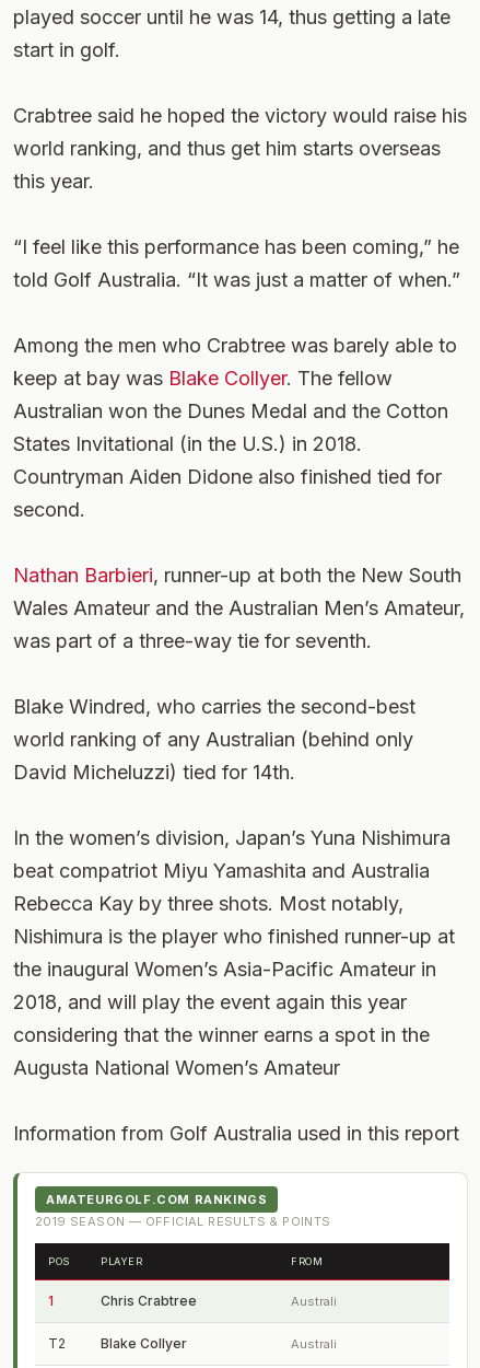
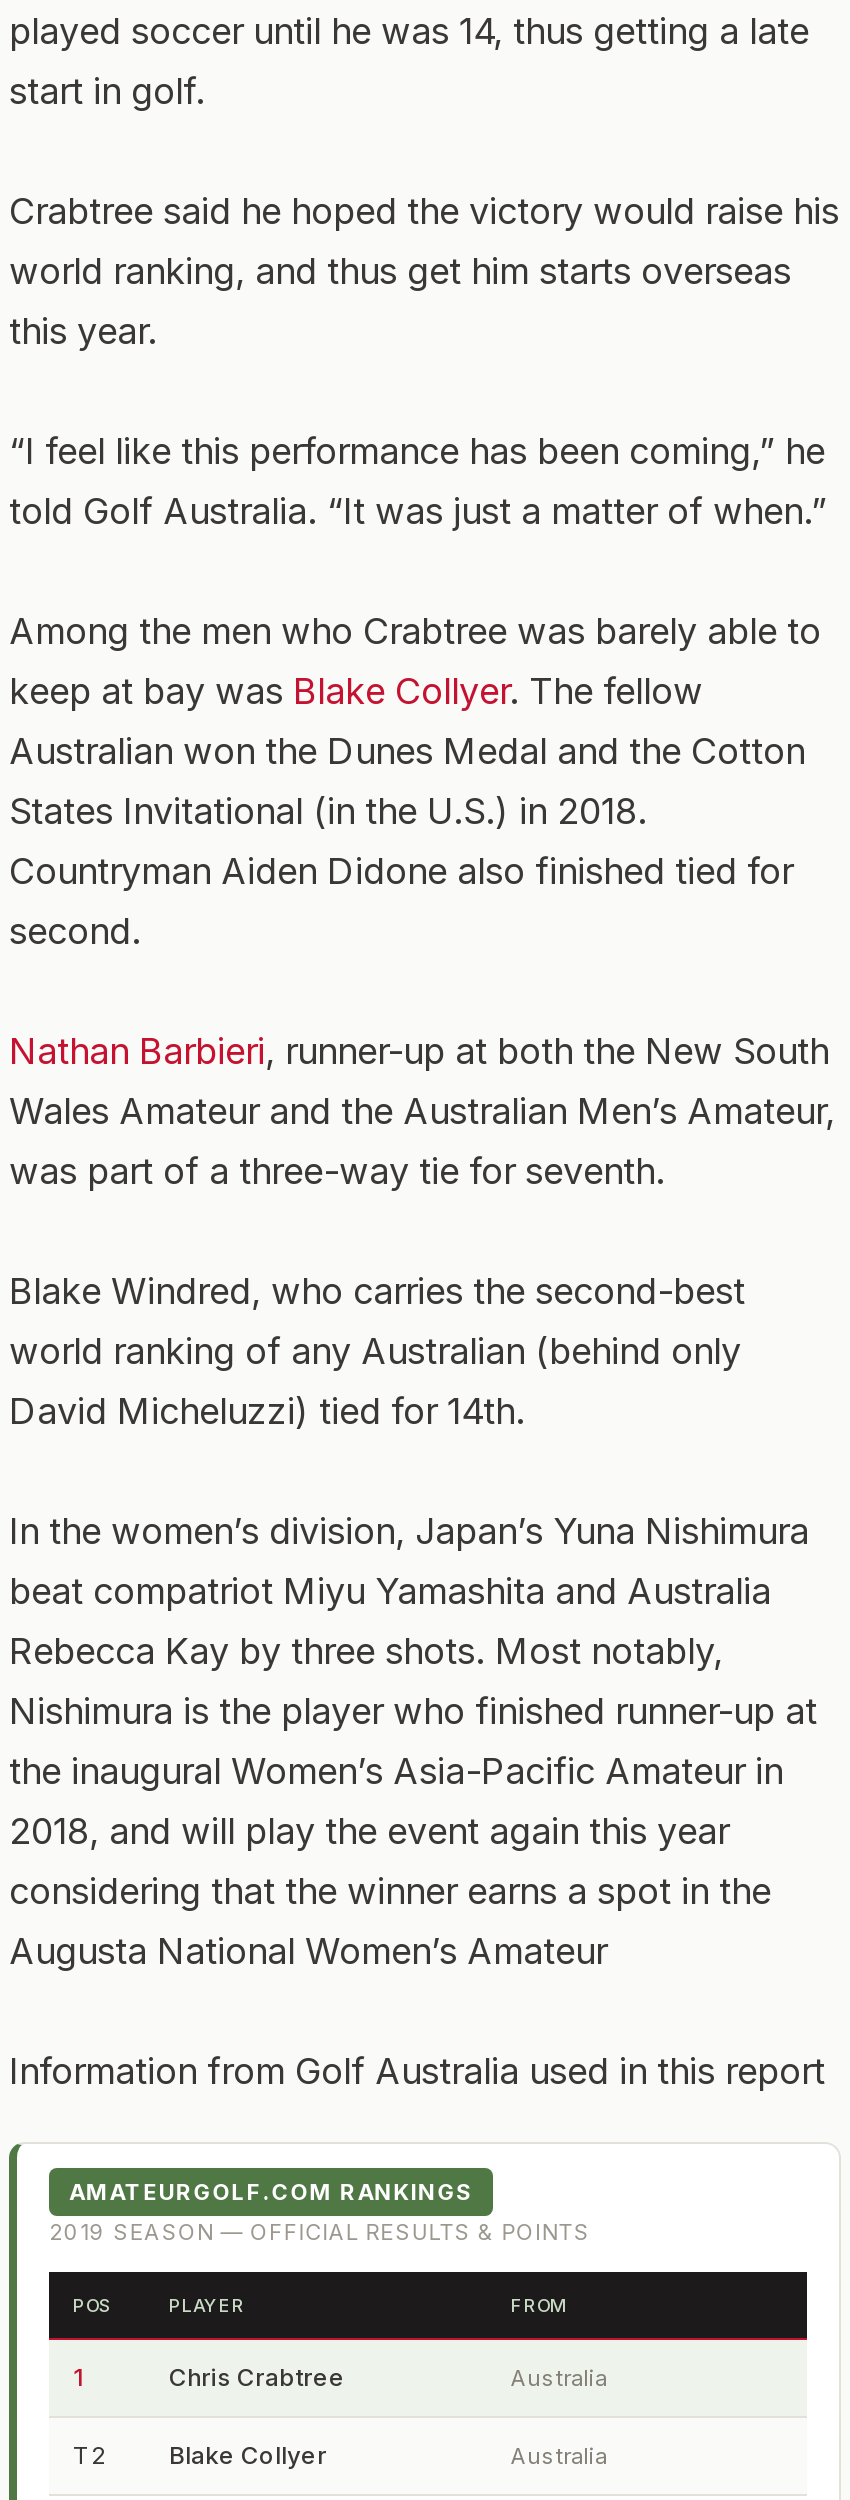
[291,1294,337,1309] Australi -> [511,2364,607,2392] Australia
[291,1336,337,1352] Australi -> [511,2442,607,2470] Australia

